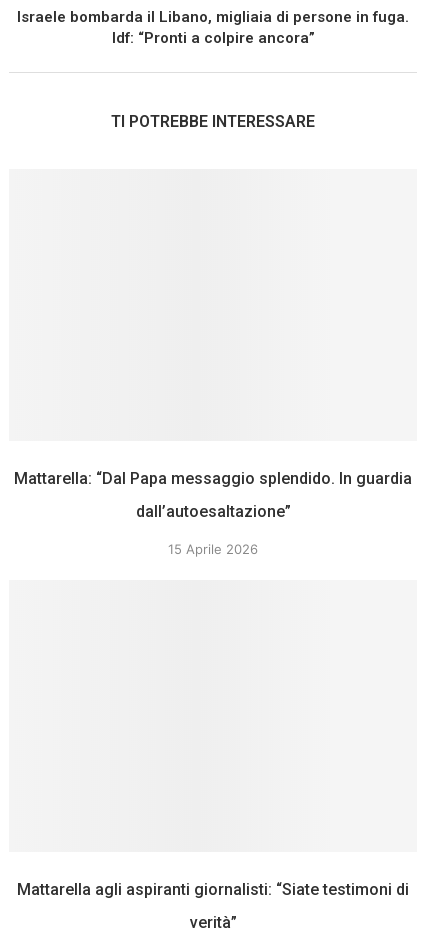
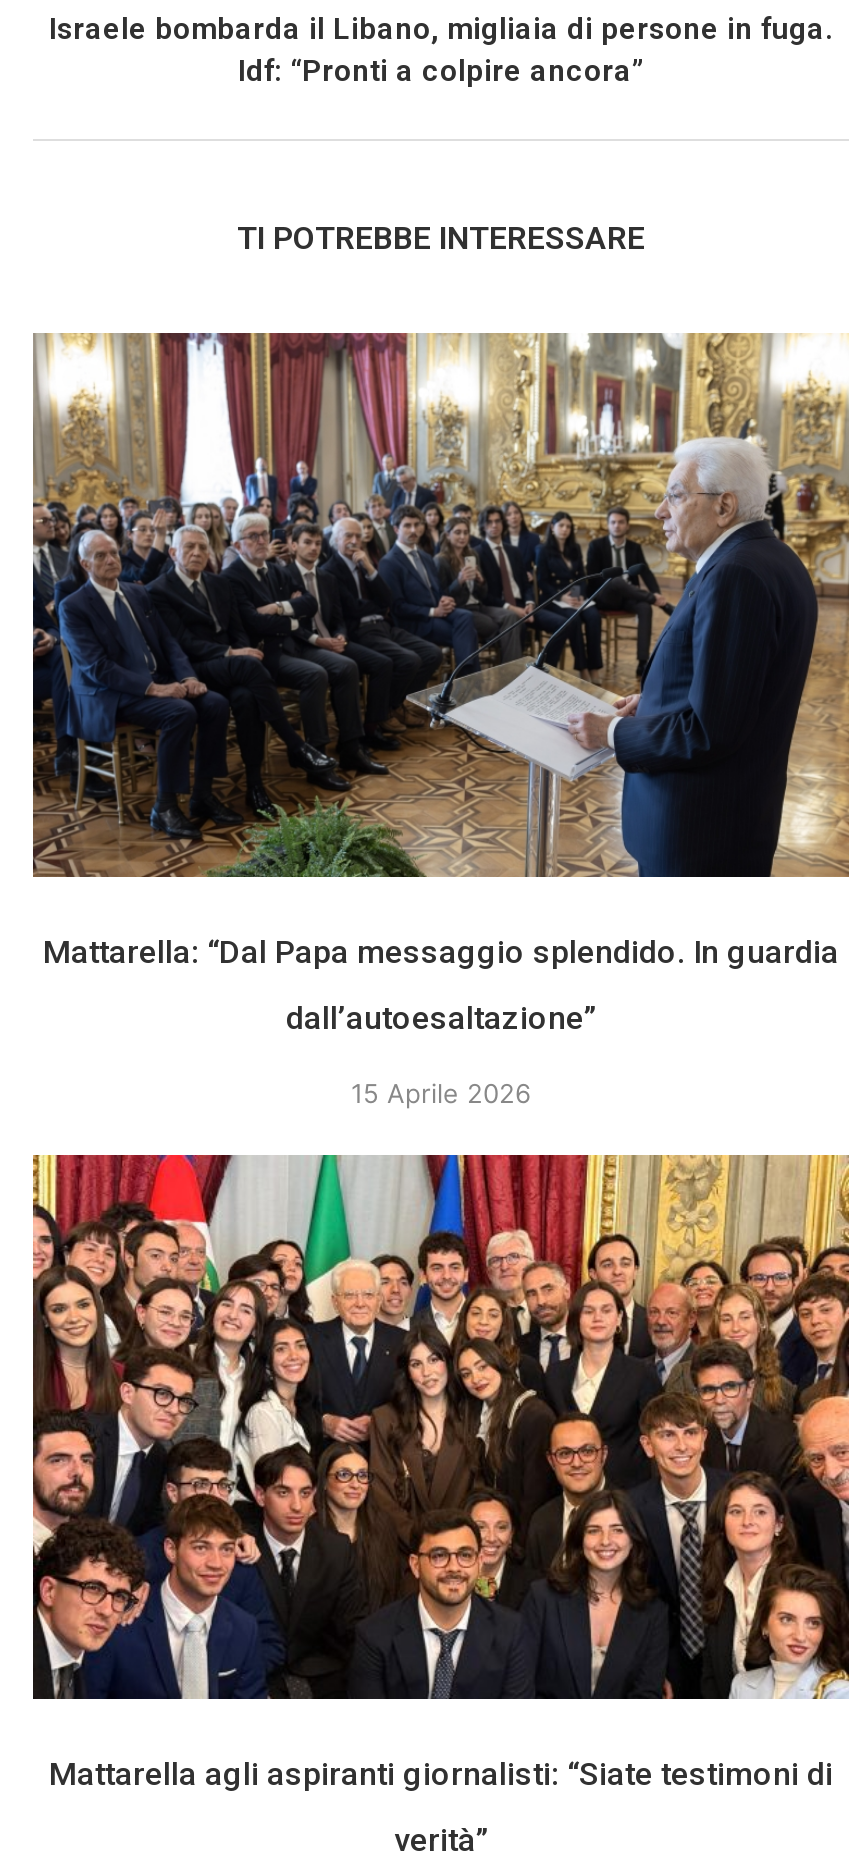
none -> [31,331,851,879] [image]
none -> [31,1153,851,1701] [image]

